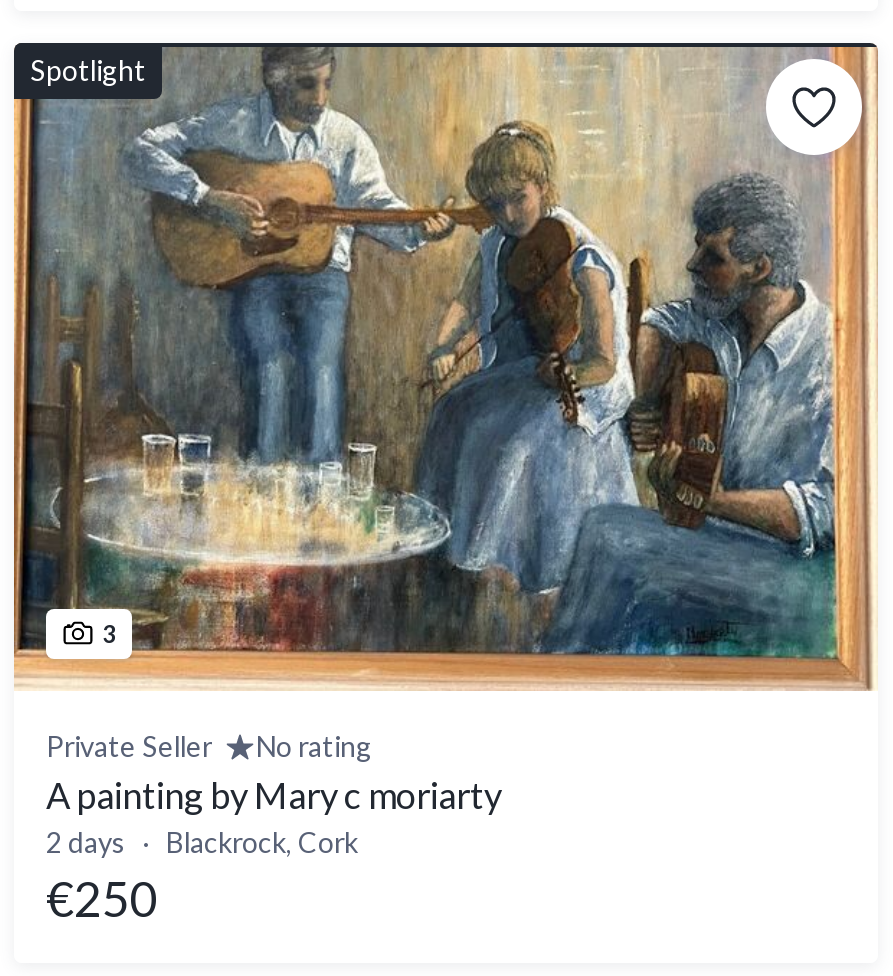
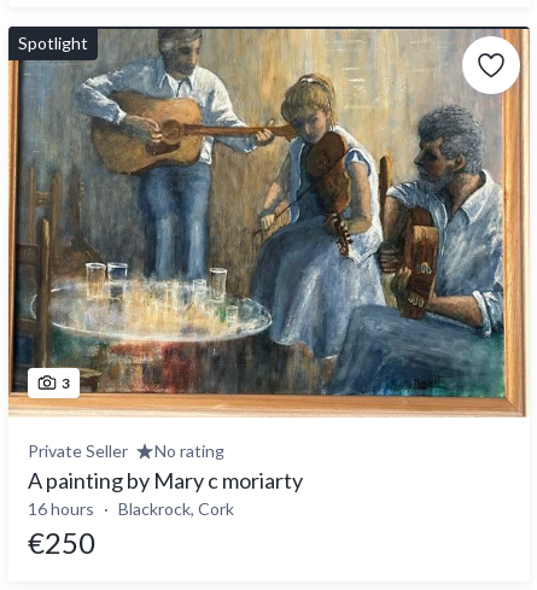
[46,825,358,859] 2 days Blackrock, Cork -> [28,498,234,519] 16 hours Blackrock, Cork

